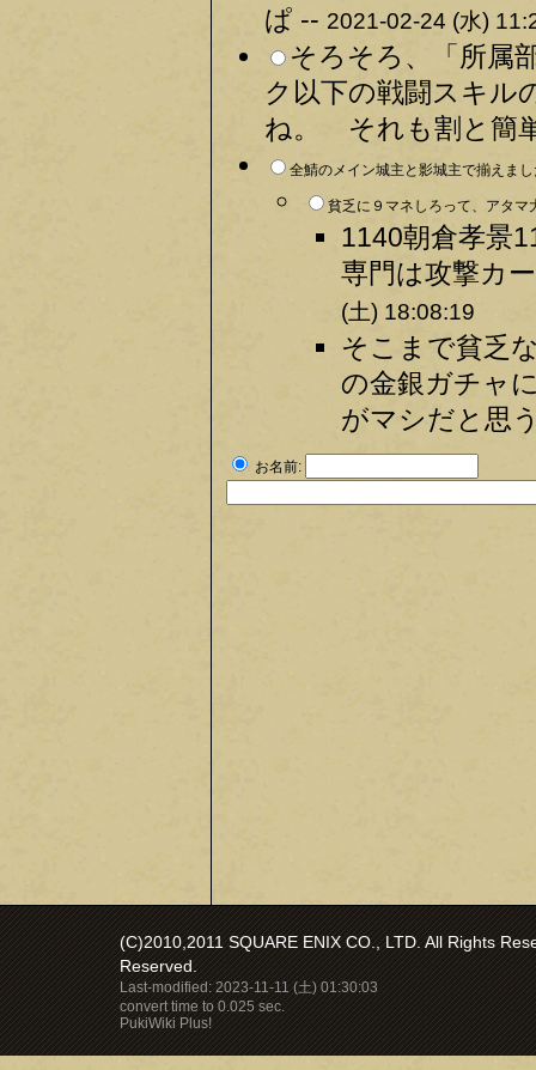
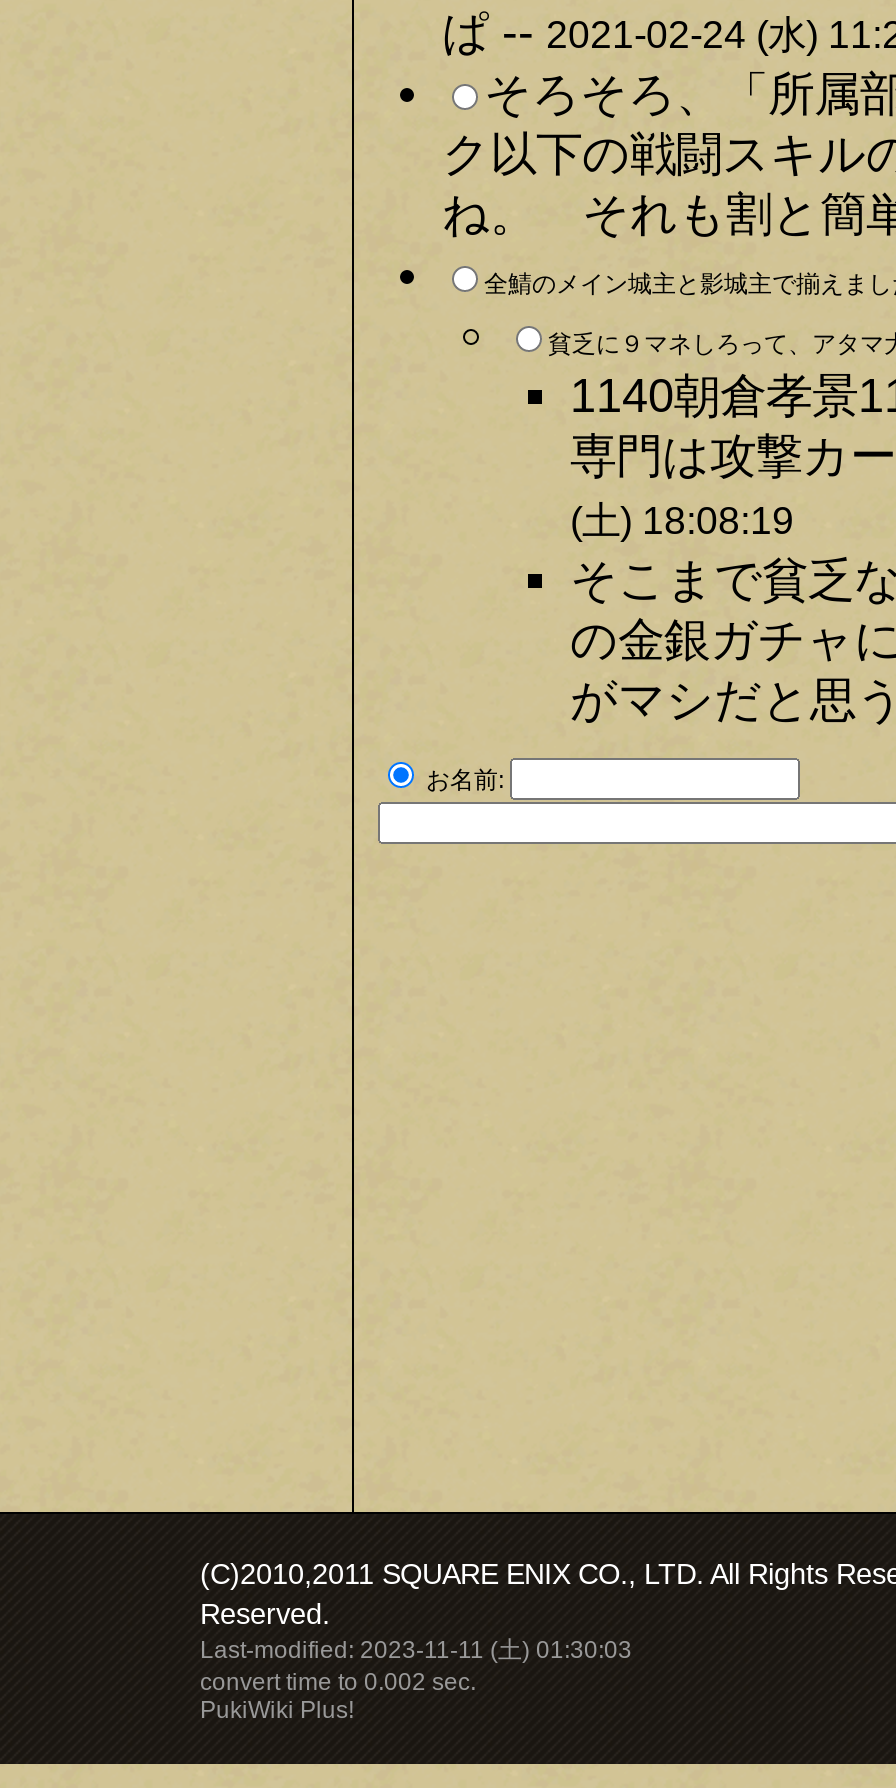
[120,998,285,1015] convert time to 0.025 sec. -> [200,1668,476,1696] convert time to 0.002 sec.

